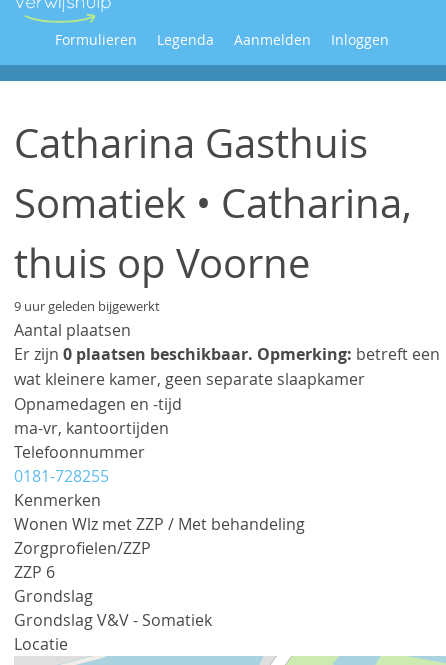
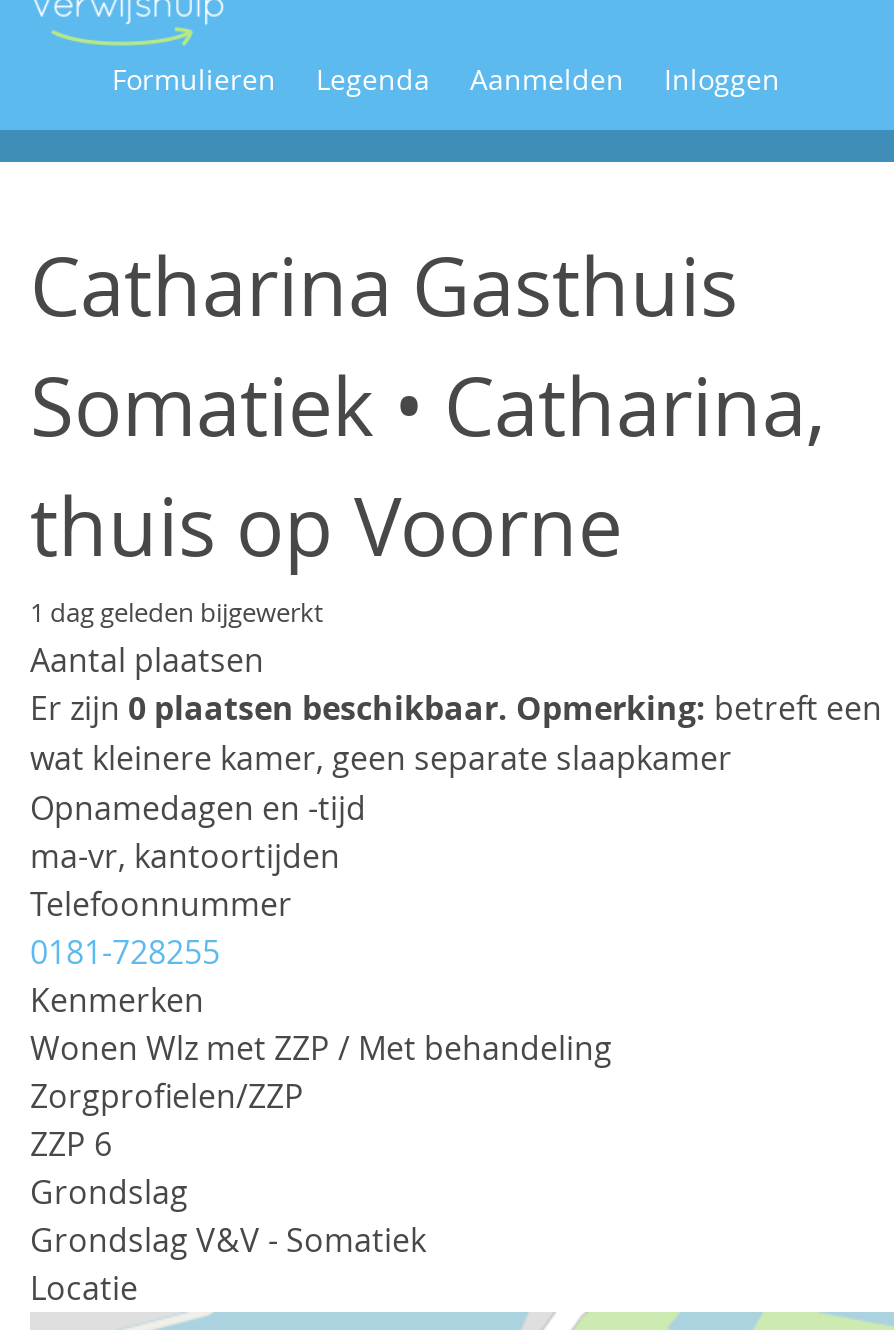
[14,297,160,314] 9 uur geleden bijgewerkt -> [30,595,324,629] 1 dag geleden bijgewerkt

